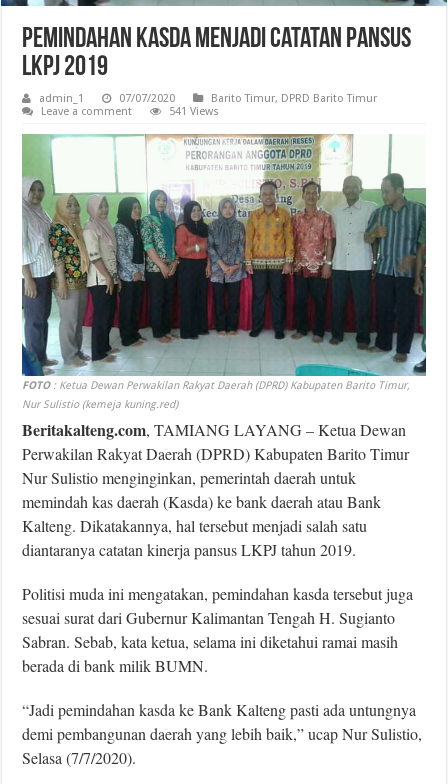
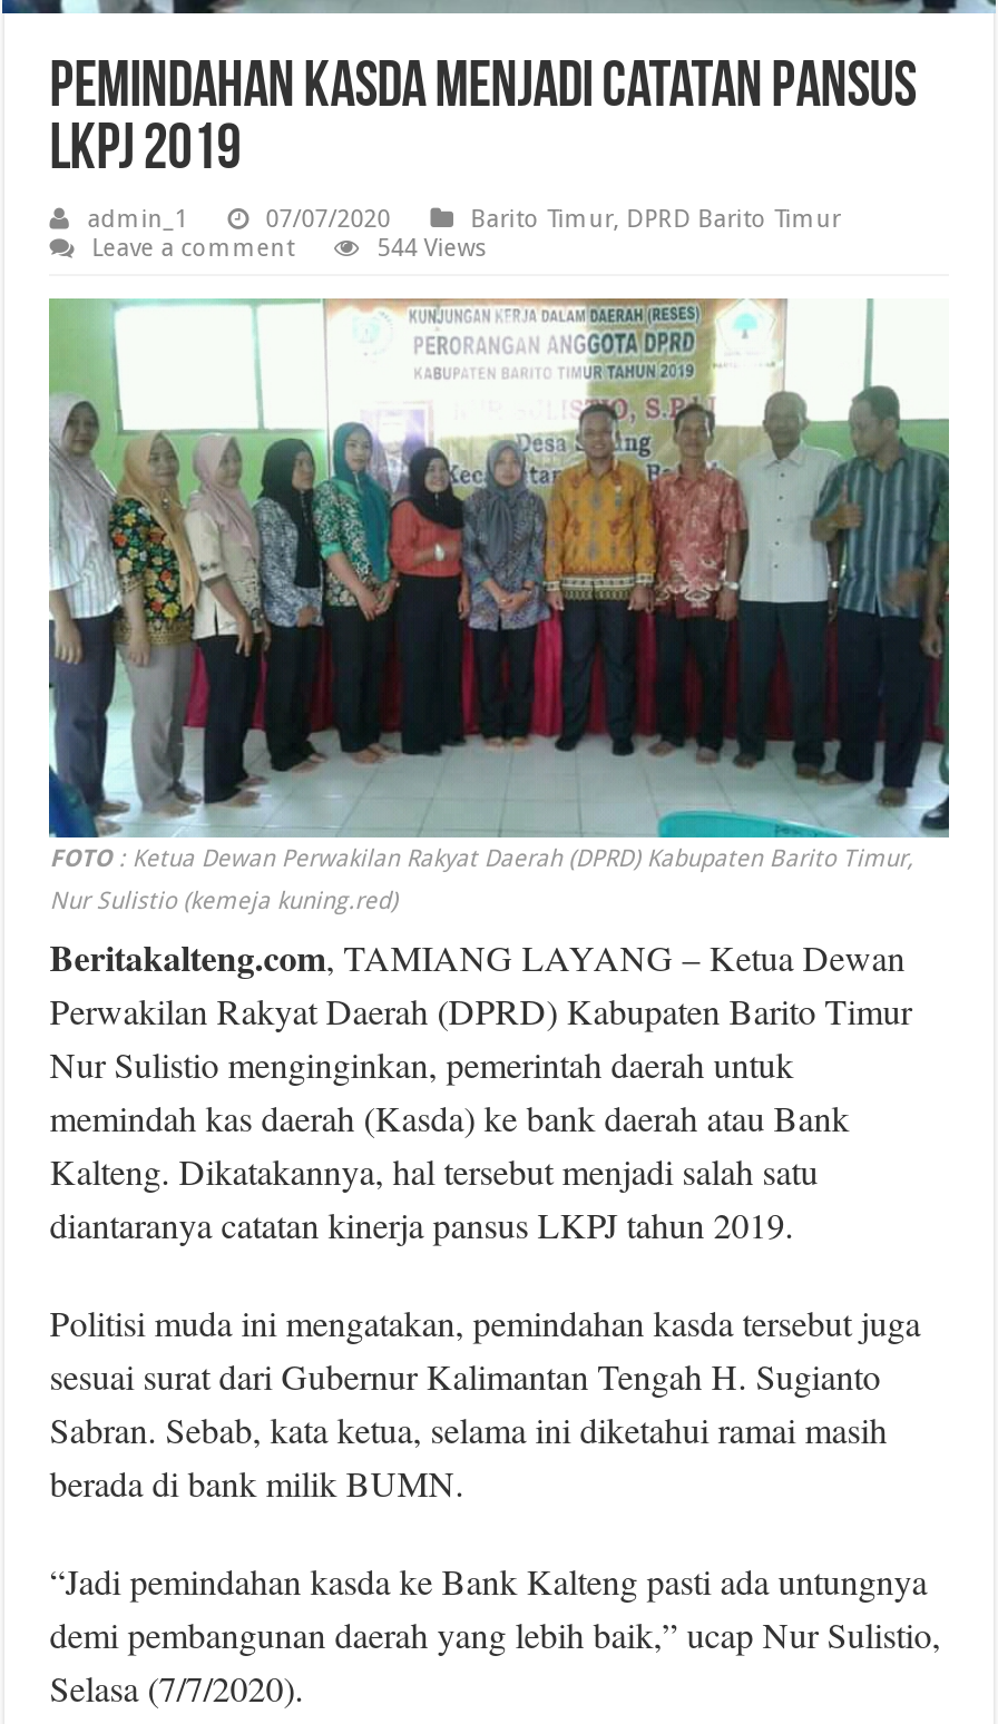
[169,105,219,118] 541 Views -> [377,233,488,262] 544 Views

